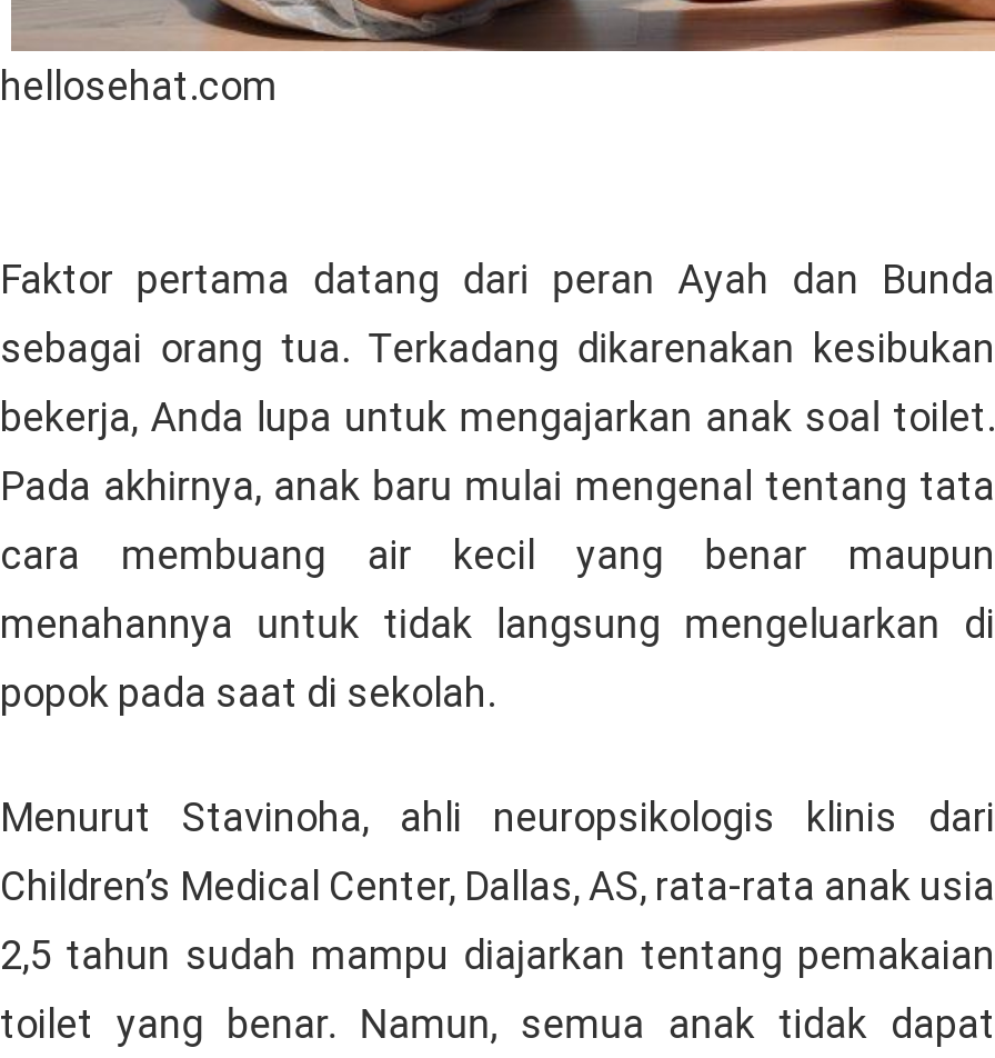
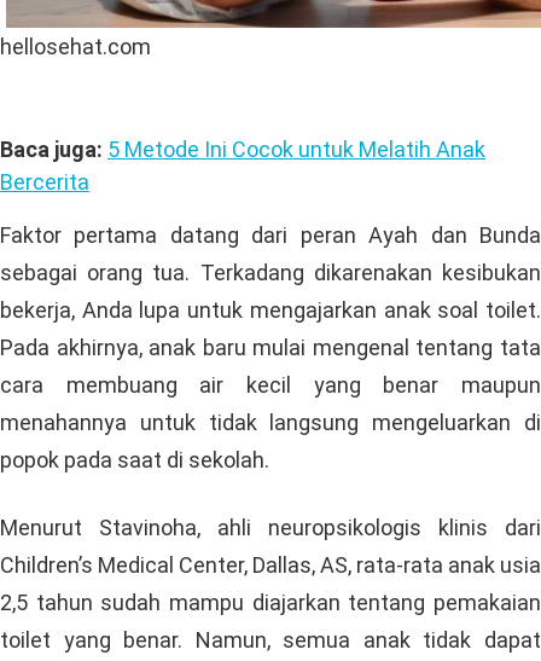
none -> [0,136,485,194] Baca juga: 5 Metode Ini Cocok untuk Melatih Anak | Bercerita

